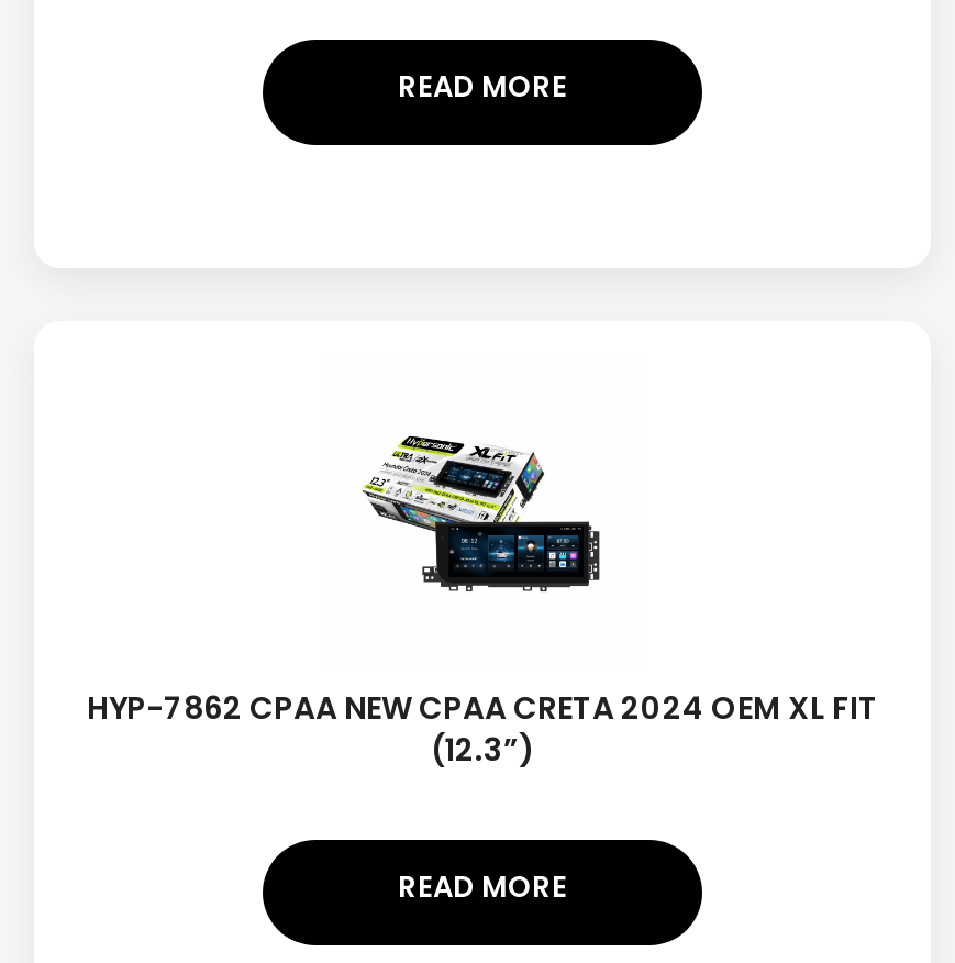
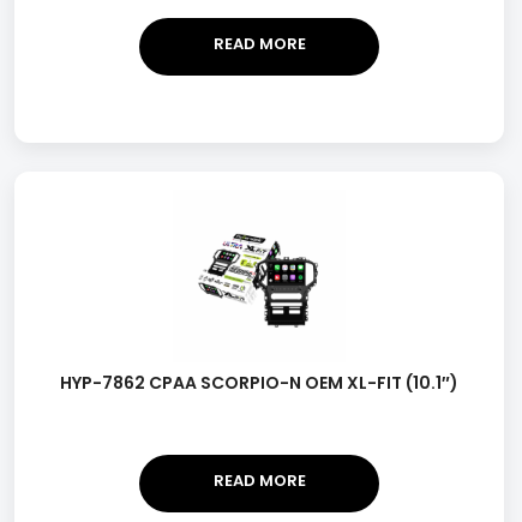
[87,433,878,772] [image] | HYP-7862 CPAA NEW CPAA CRETA 2024 OEM XL FIT | (12.3”) -> [60,233,458,395] [image] | HYP-7862 CPAA SCORPIO-N OEM XL-FIT (10.1″)

